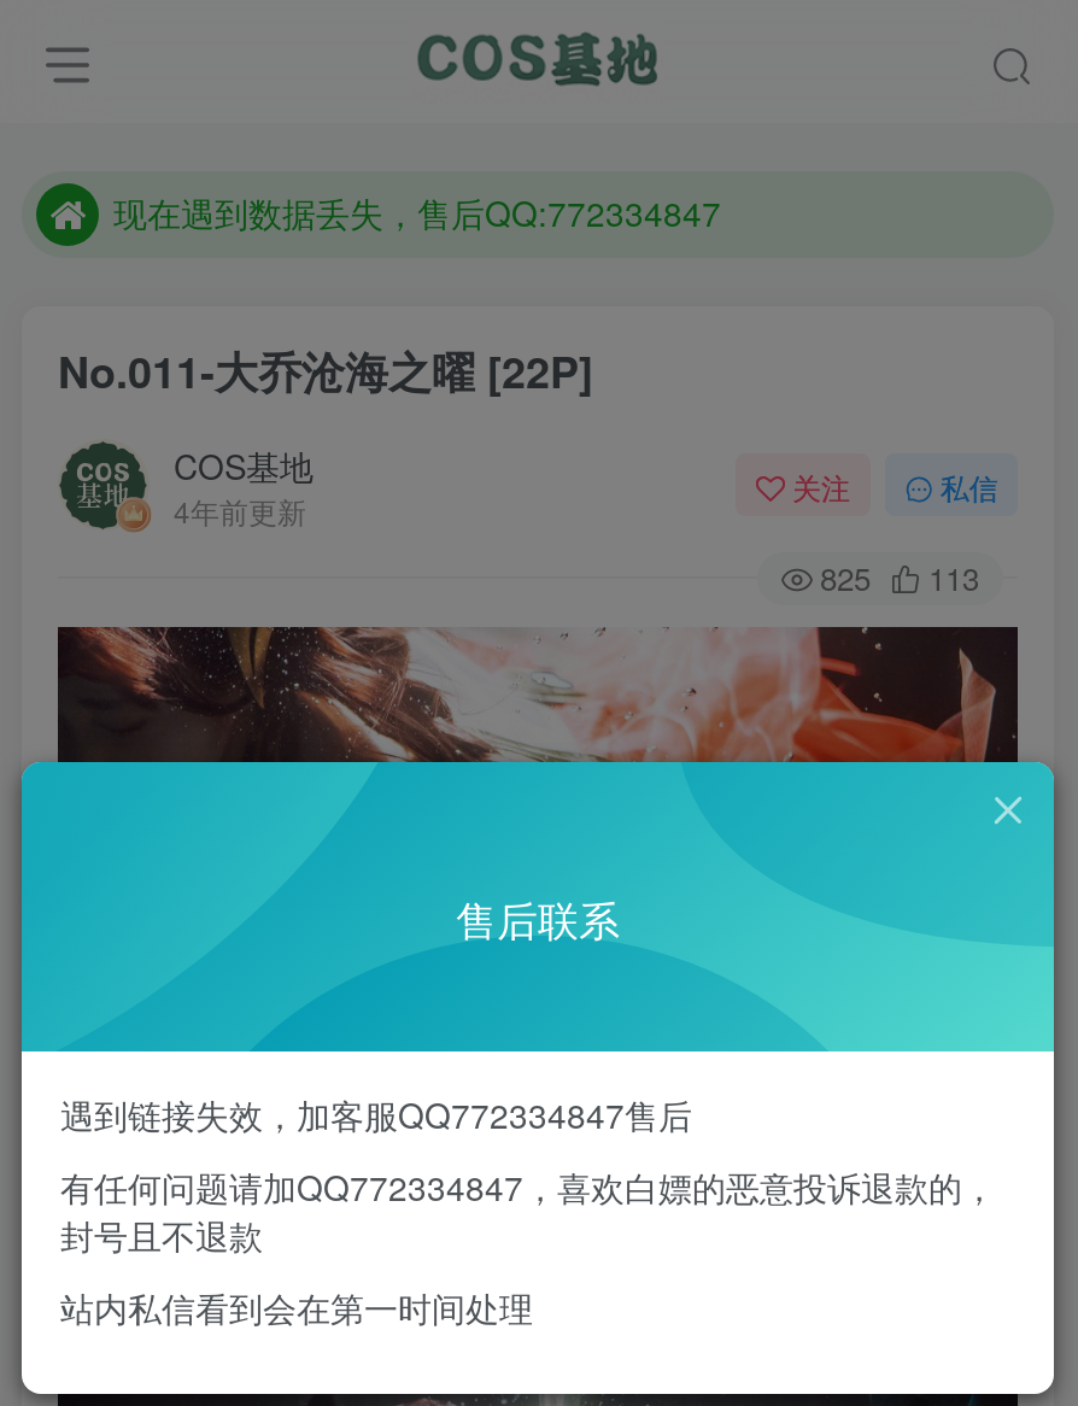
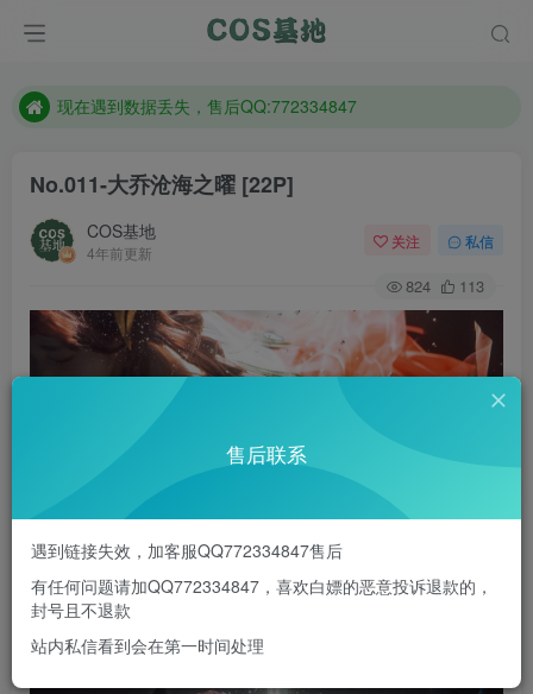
[820,556,979,601] 825 113 -> [406,275,484,298] 824 113

